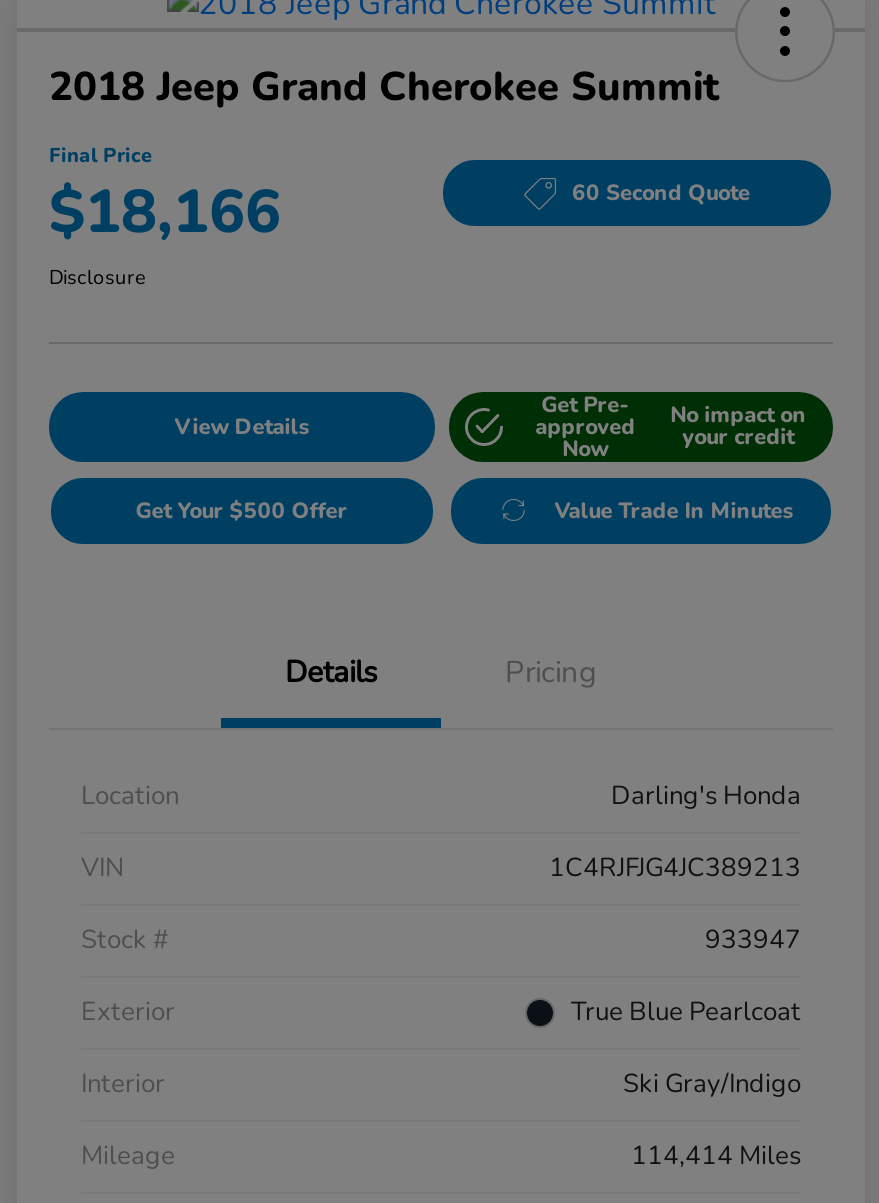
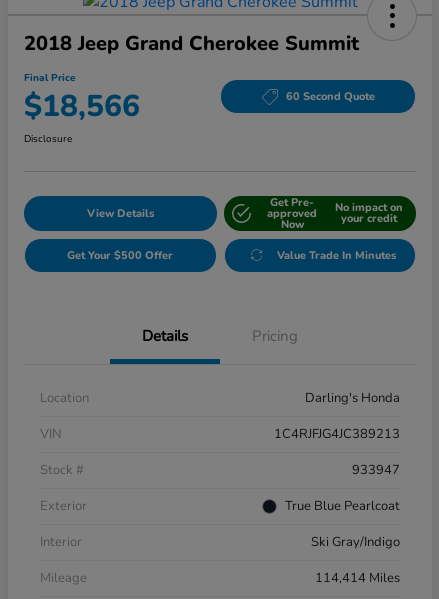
[49,172,281,254] $18,166 -> [24,86,140,127] $18,566

